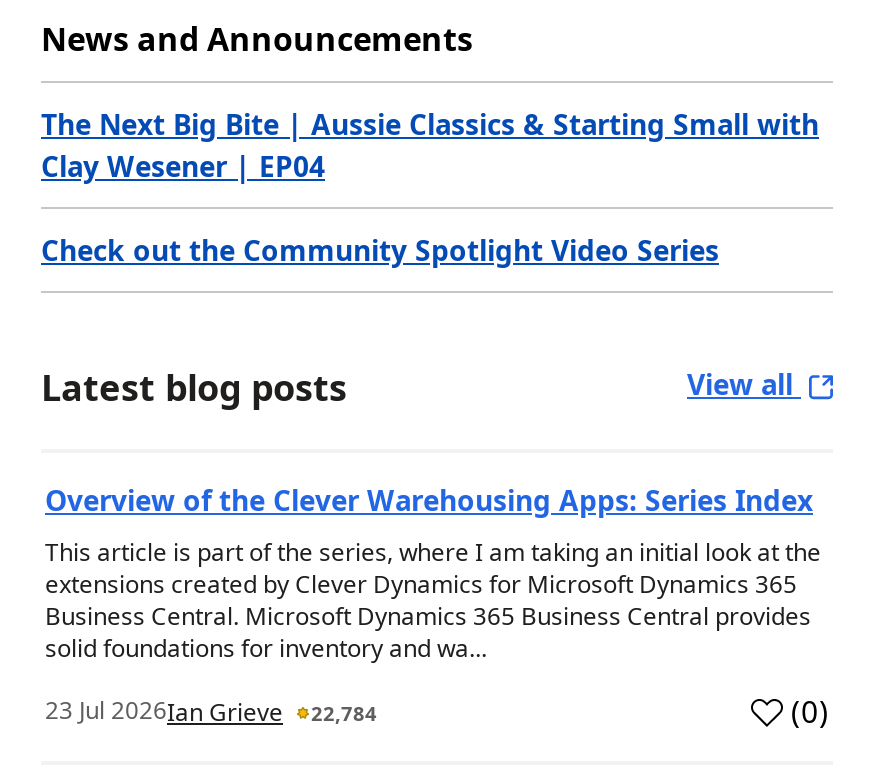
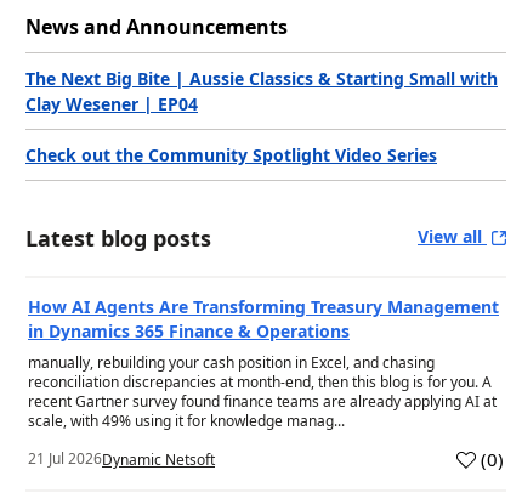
[45,481,821,665] Overview of the Clever Warehousing Apps: Series Index | This article is part of the series, where I am taking an initial look at the | extensions created by Clever Dynamics for Microsoft Dynamics 365 | Business Central. Microsoft Dynamics 365 Business Central provides | solid foundations for inventory and wa... -> [28,295,499,431] How AI Agents Are Transforming Treasury Management | in Dynamics 365 Finance & Operations | manually, rebuilding your cash position in Excel, and chasing | reconciliation discrepancies at month-end, then this blog is for you. A | recent Gartner survey found finance teams are already applying AI at | scale, with 49% using it for knowledge manag...
[45,693,377,729] 23 Jul 2026Ian Grieve | 22,784 -> [28,448,215,470] 21 Jul 2026Dynamic Netsoft

